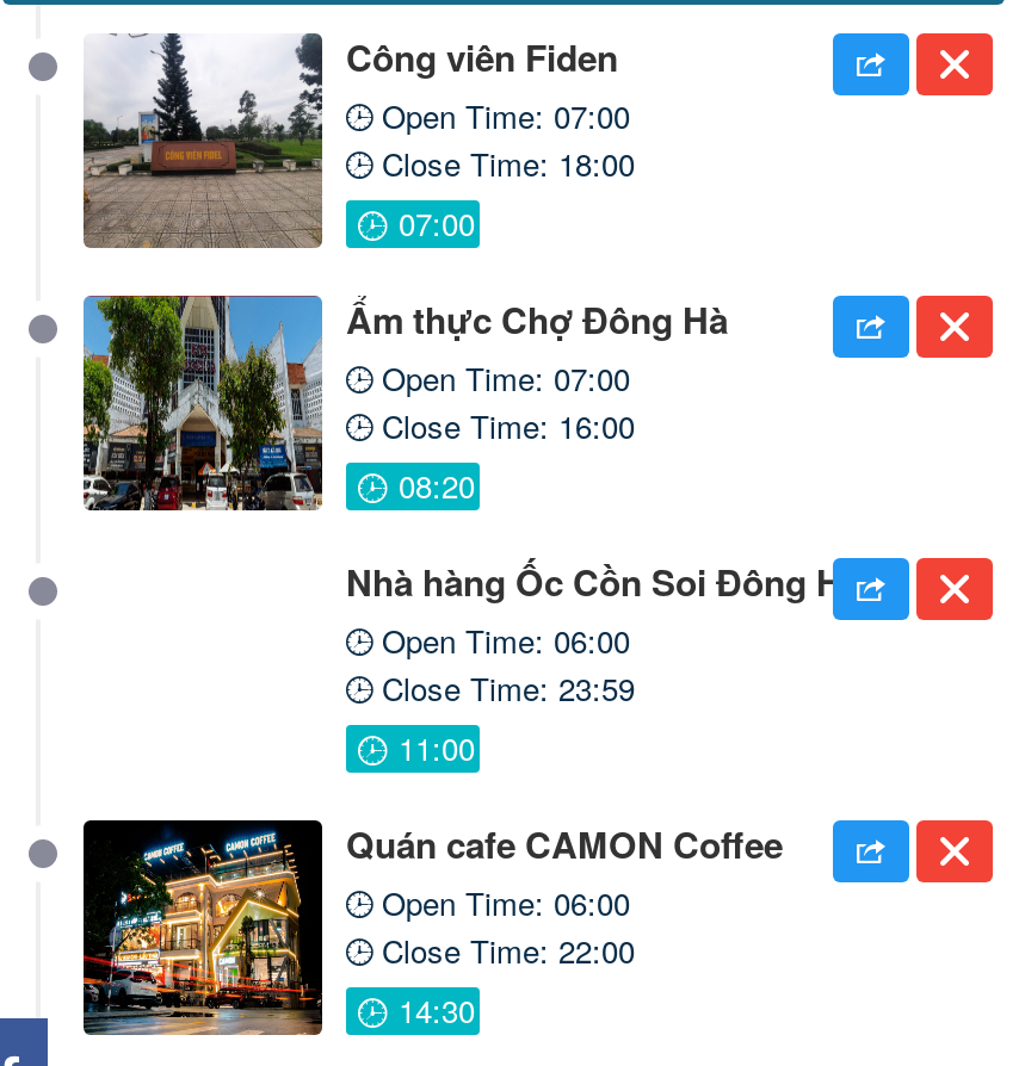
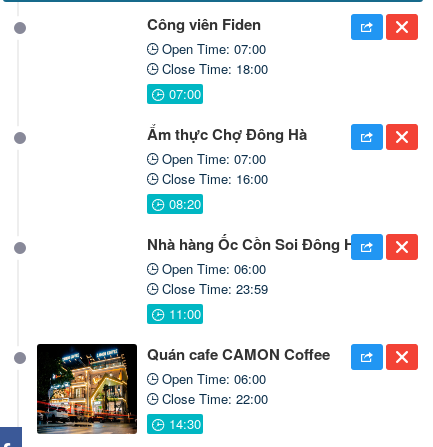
[81,31,325,250] [image] -> none
[81,293,325,513] [image] -> none

